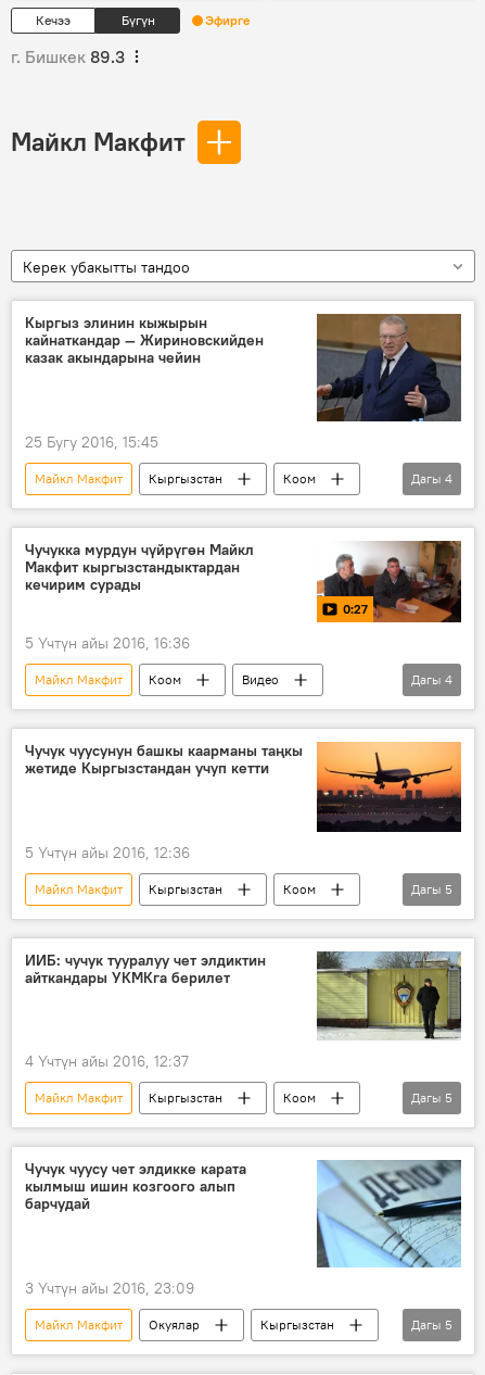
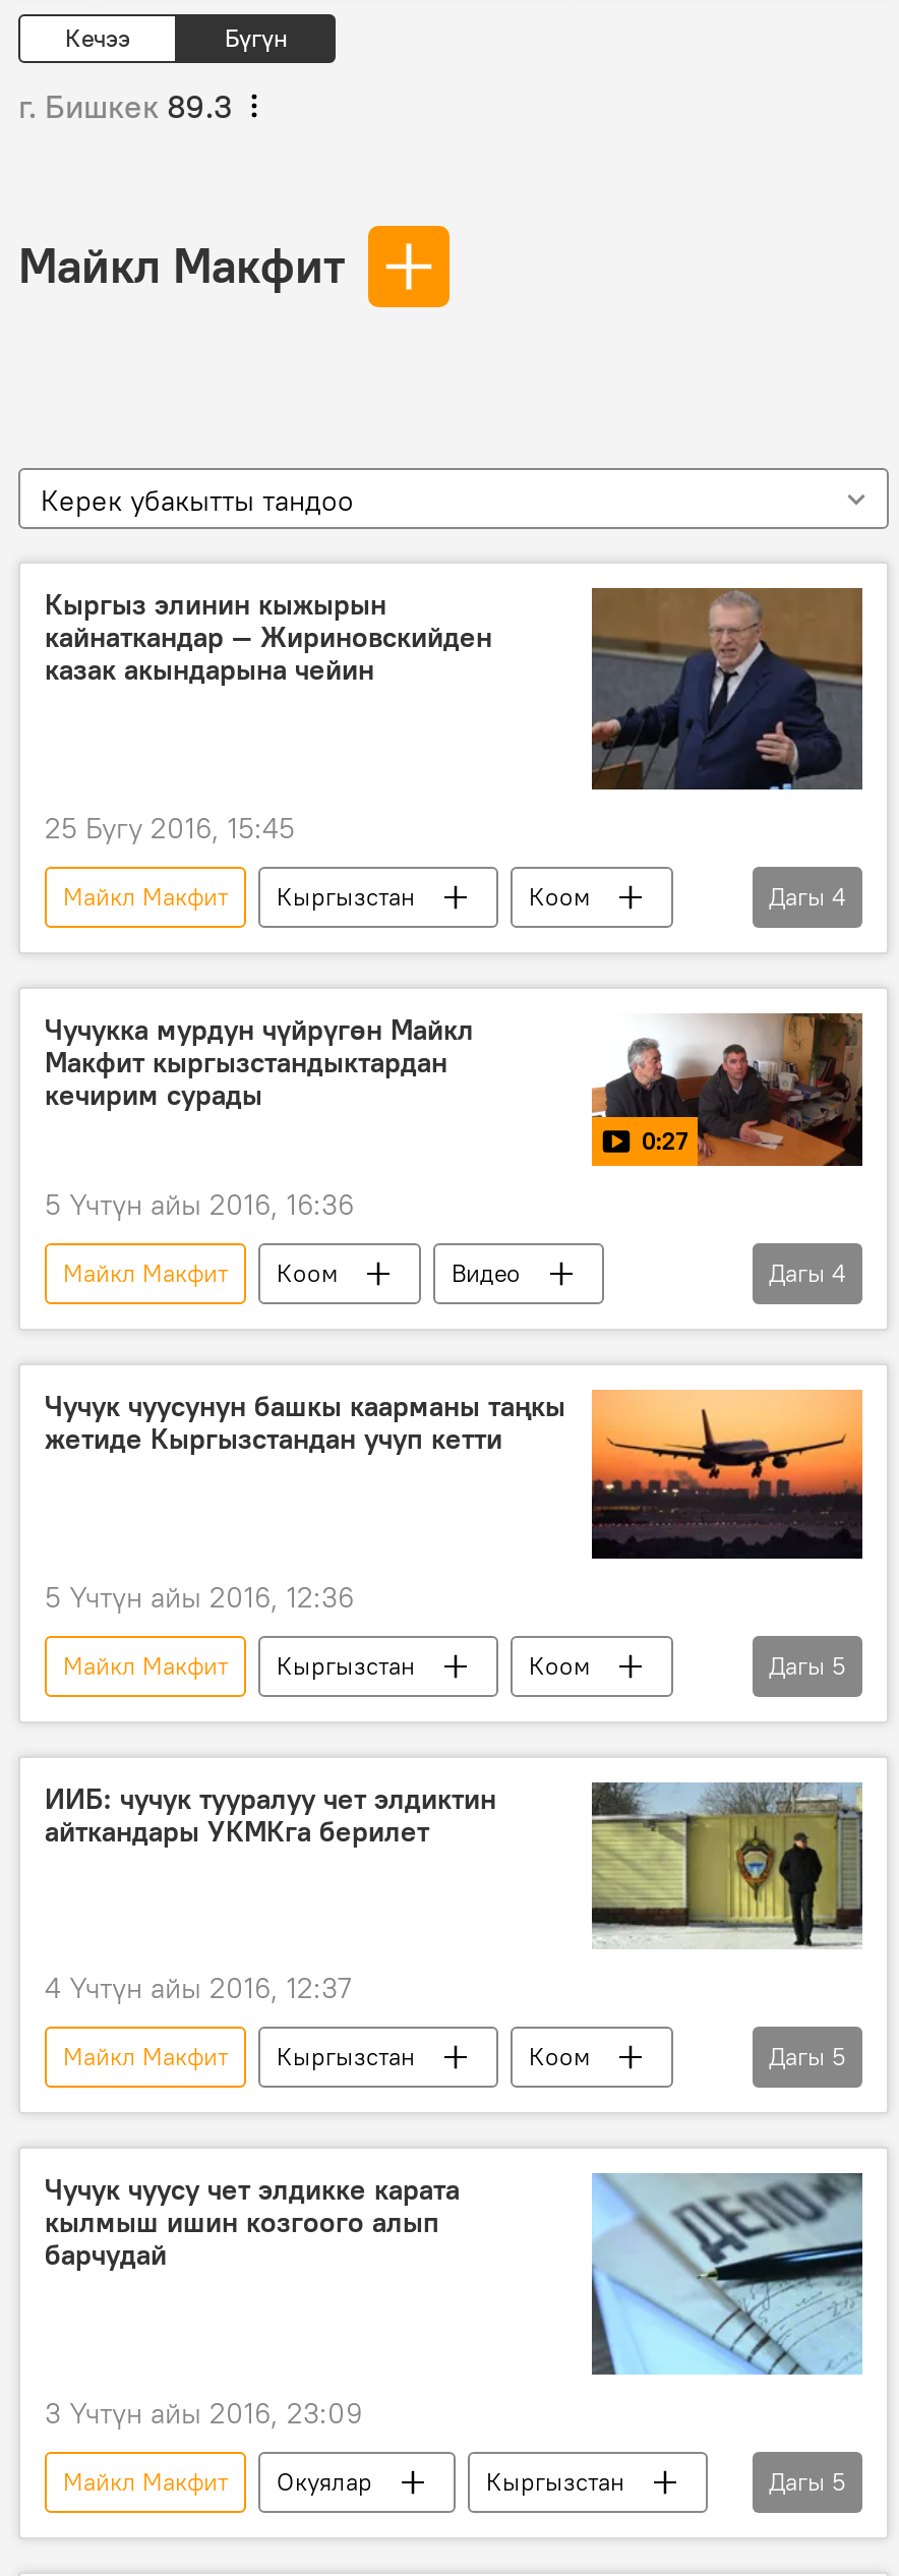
[205,12,250,28] Эфирге -> none

